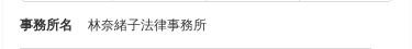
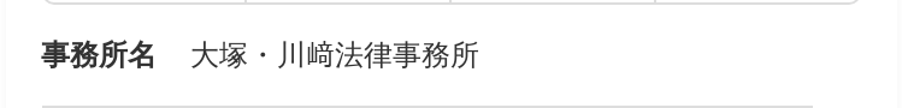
[87,17,206,32] 林奈緒子法律事務所 -> [190,38,479,72] 大塚・川﨑法律事務所

